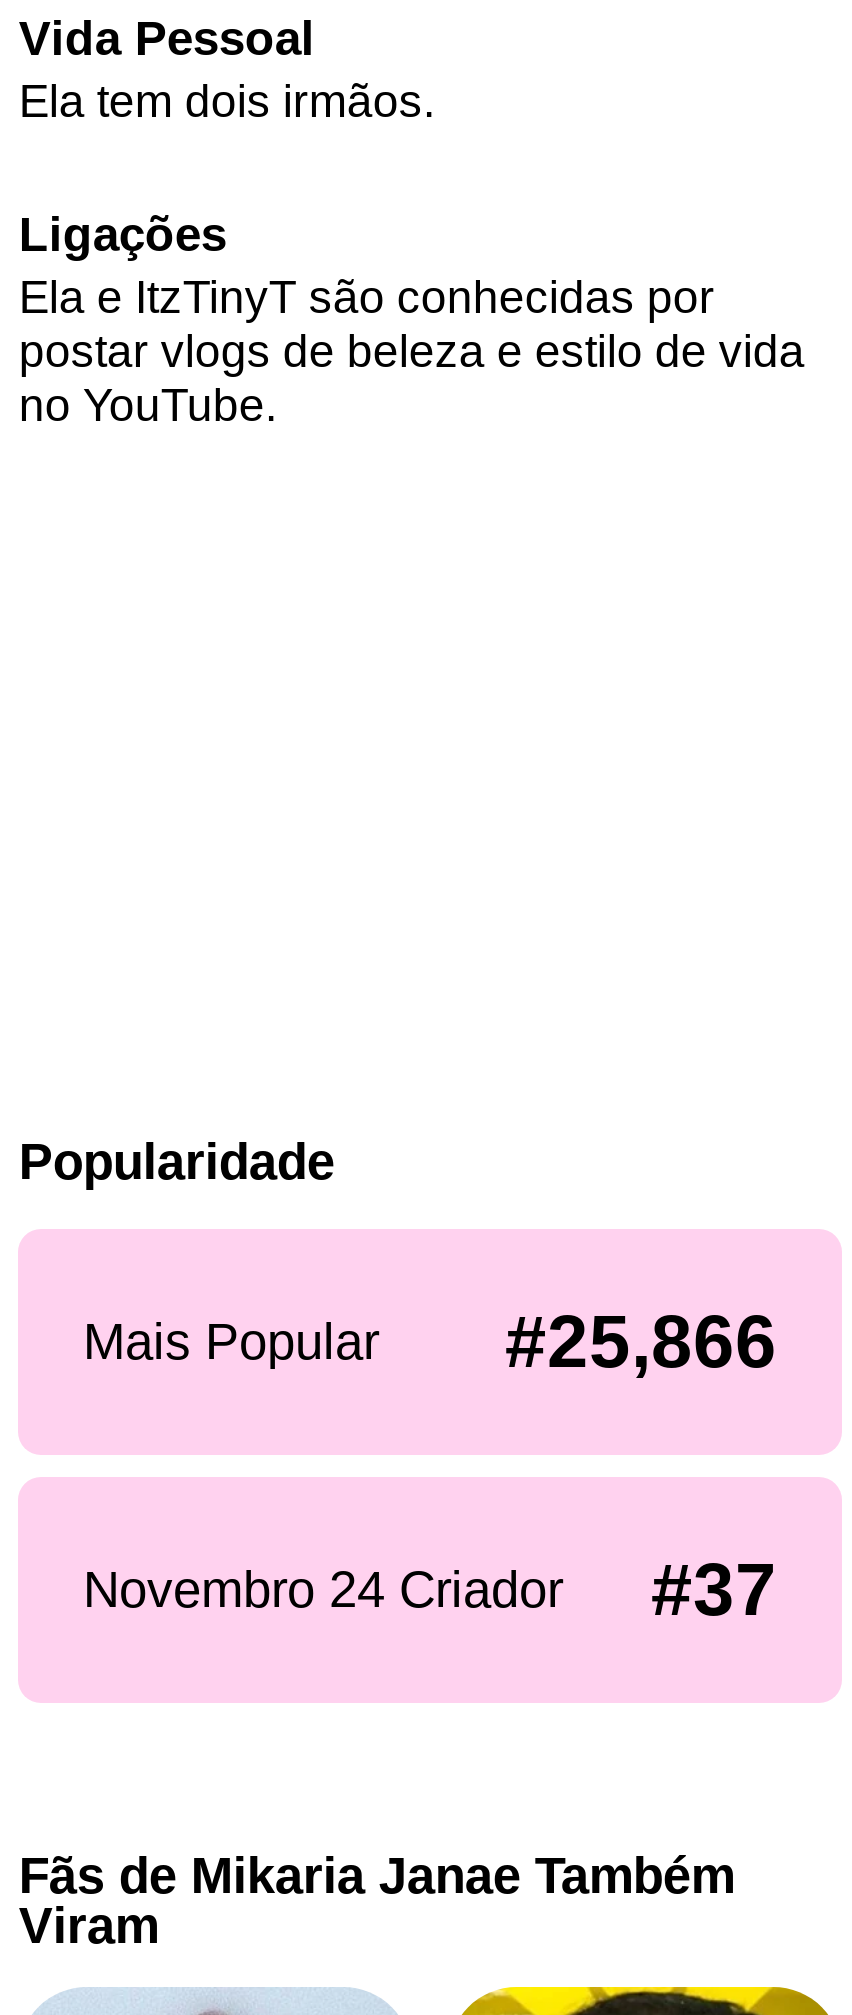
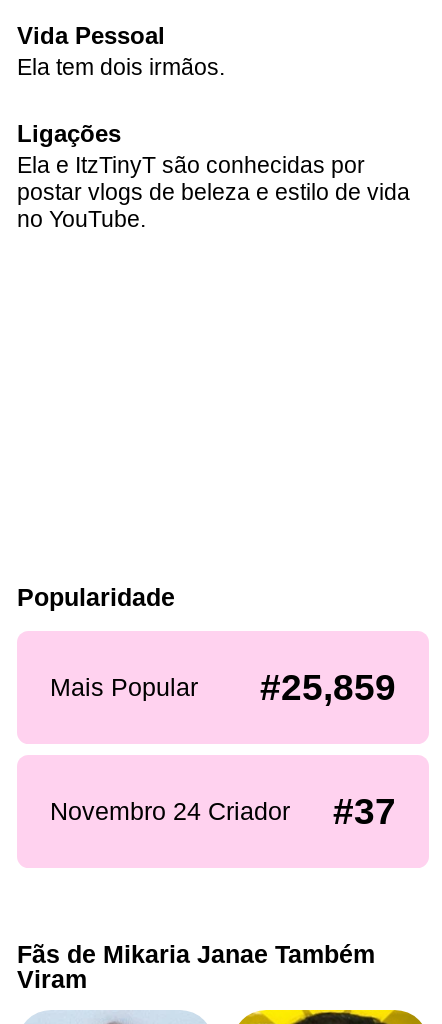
[505,1301,777,1383] #25,866 -> [260,667,396,708] #25,859

